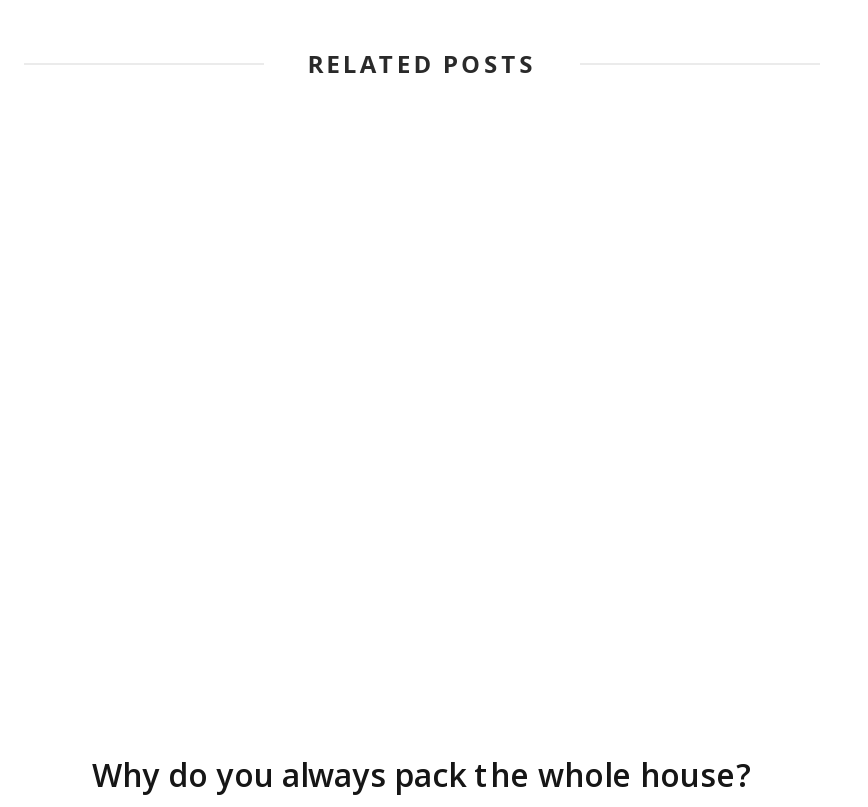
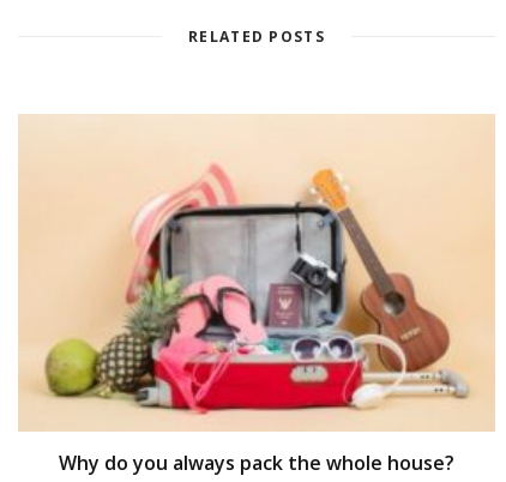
none -> [18,114,495,432] [image]

